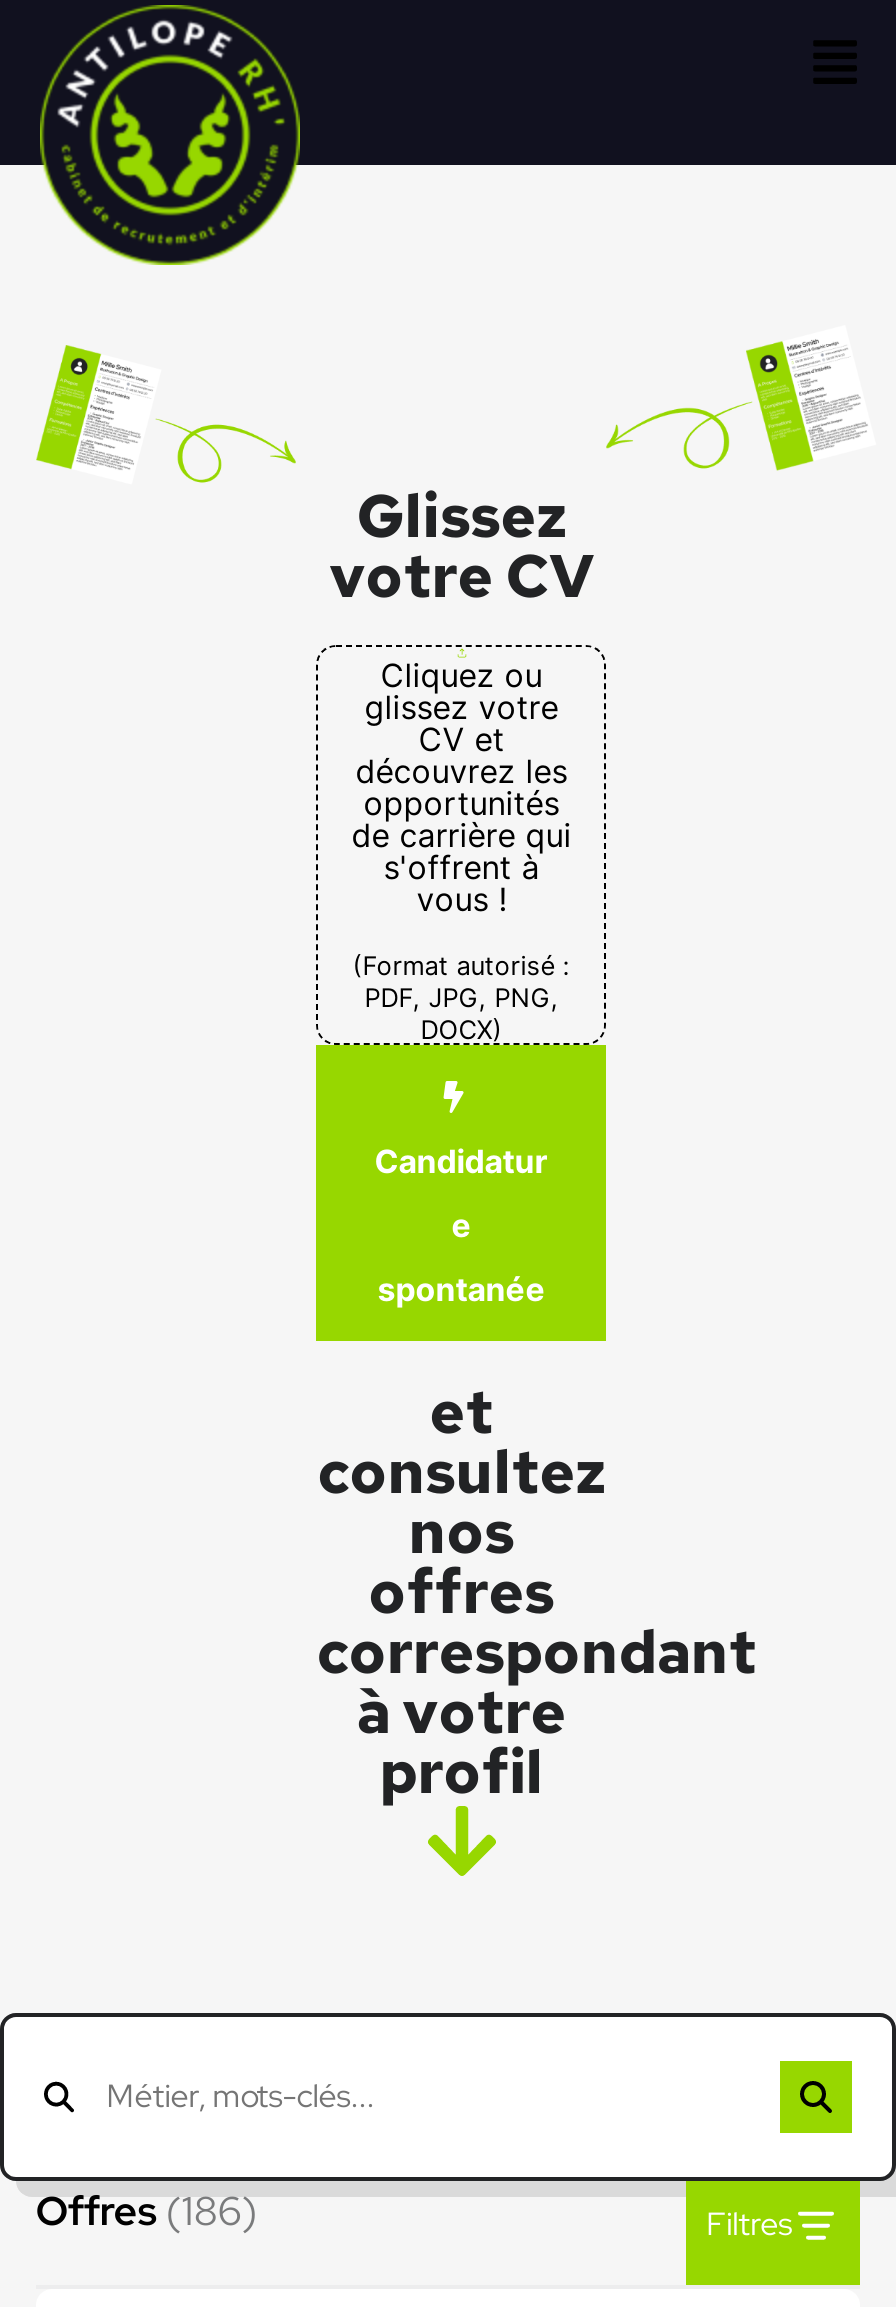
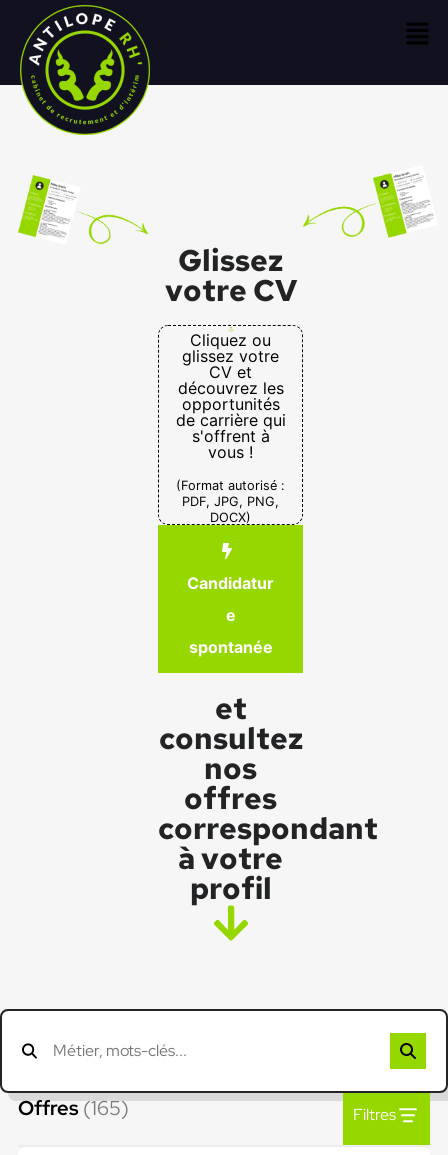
[36,2185,258,2237] Offres (186) -> [18,1095,129,1121] Offres (165)

